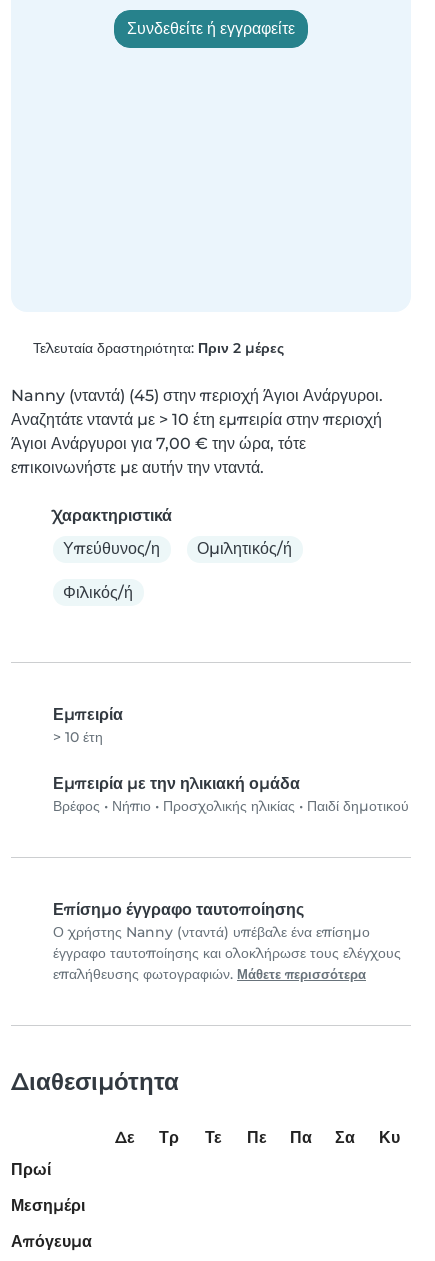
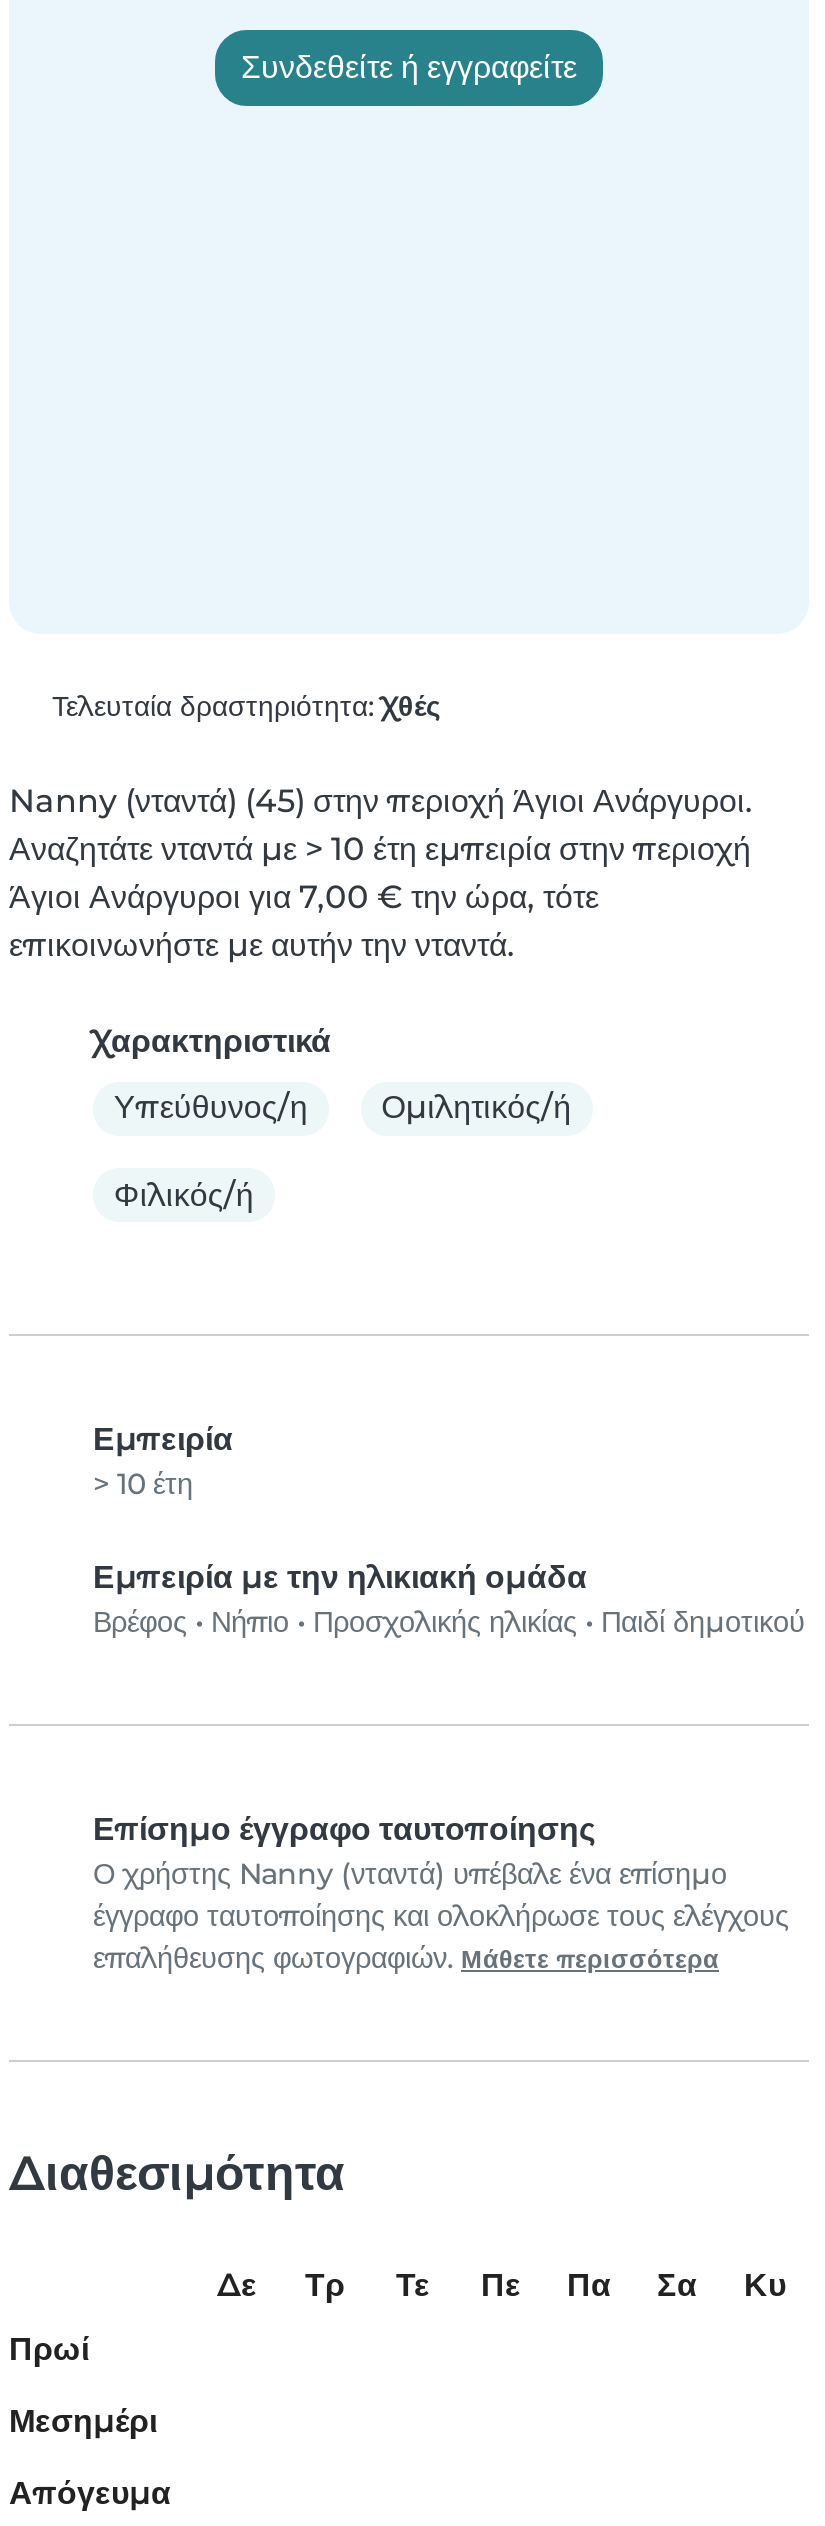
[28,339,283,357] Τελευταία δραστηριότητα:Πριν 2 μέρες -> [44,688,440,724] Τελευταία δραστηριότητα:Χθές

